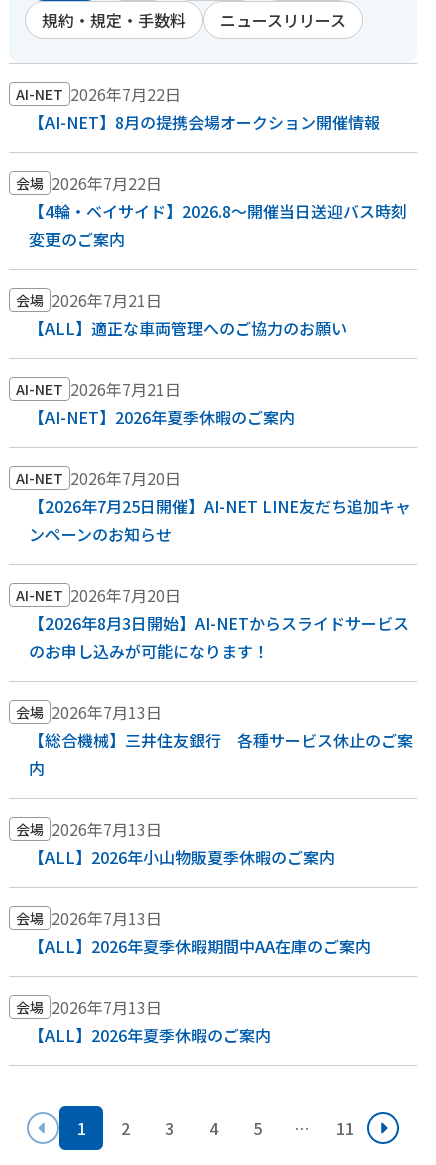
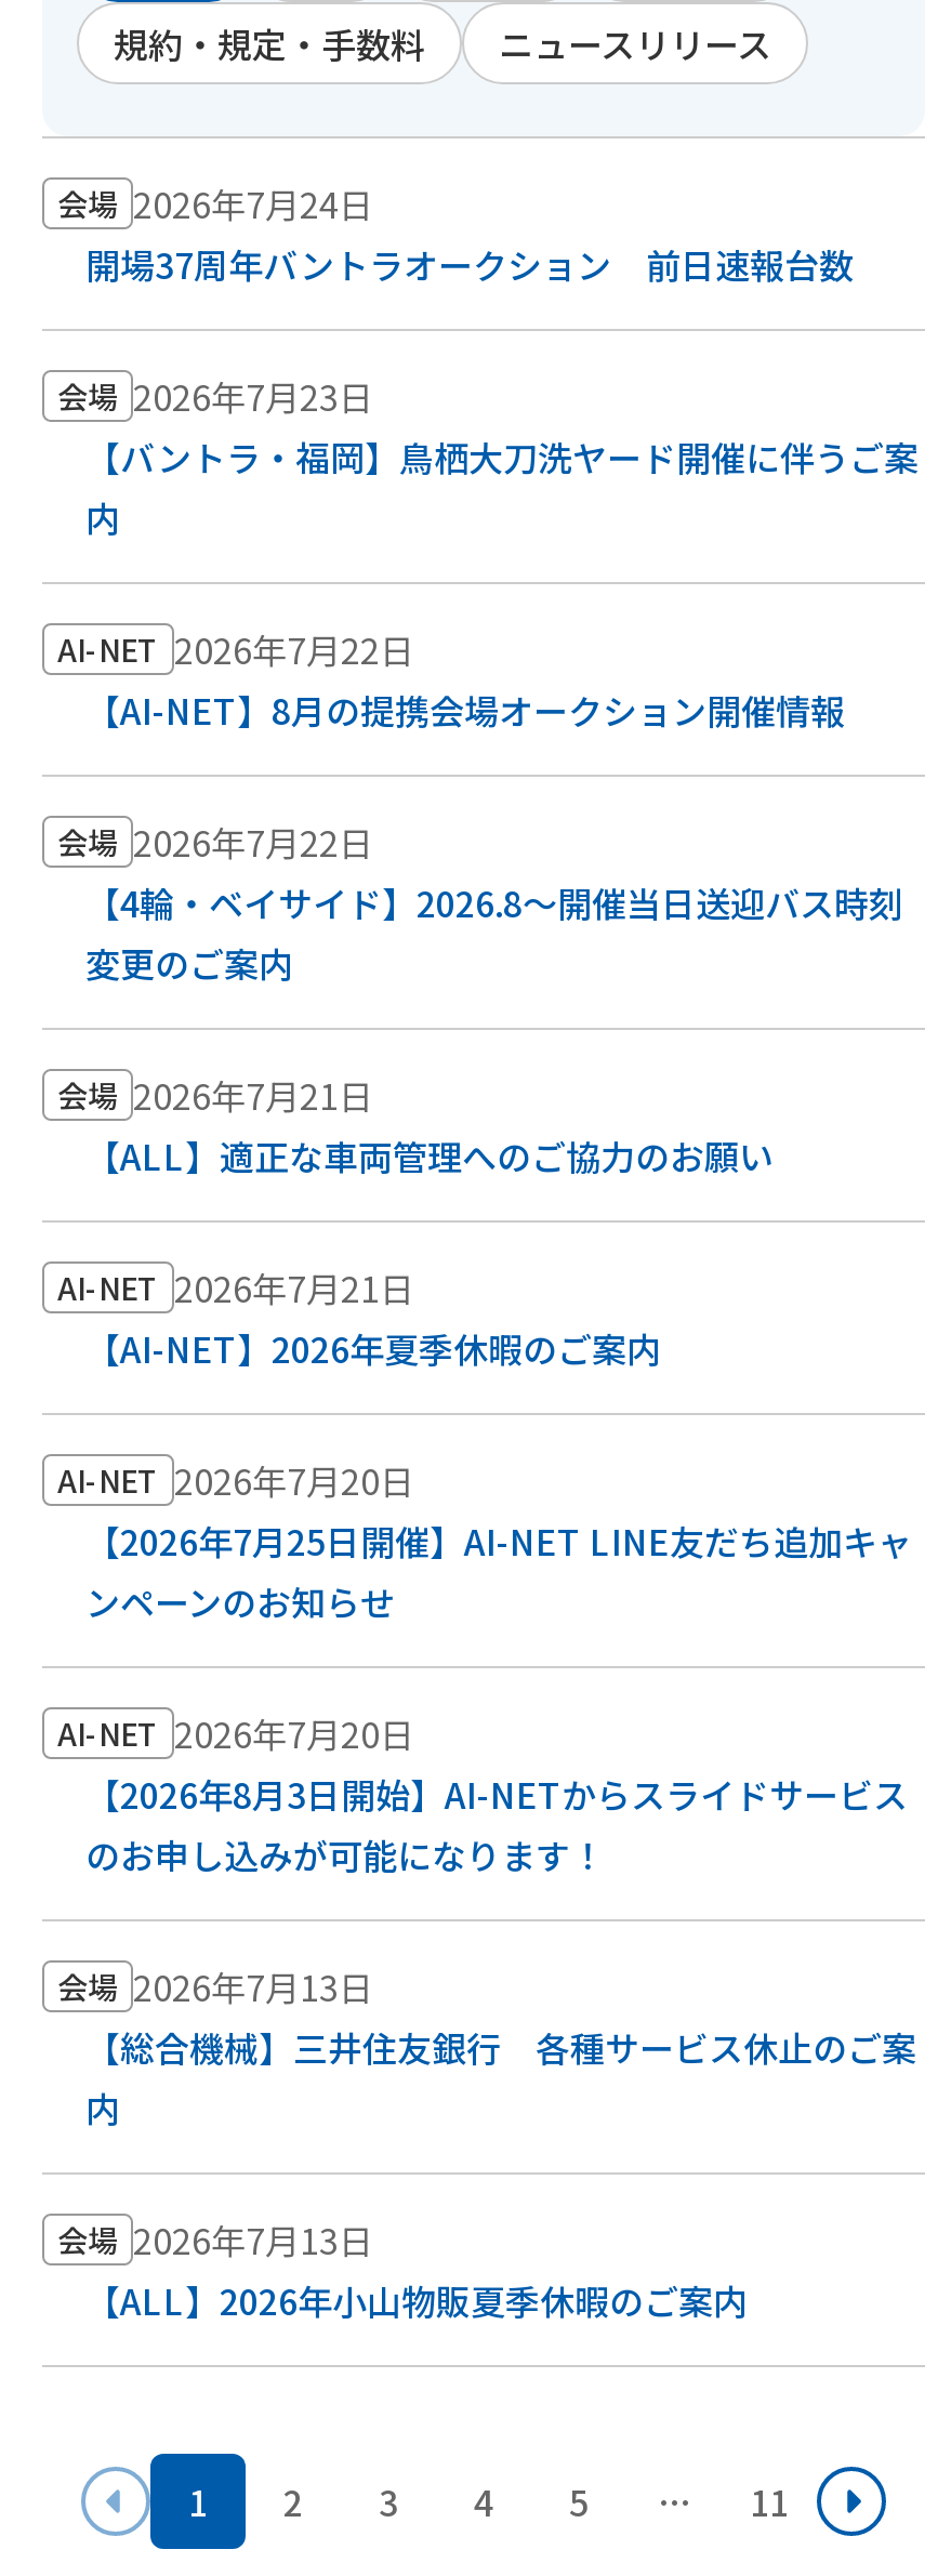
none -> [57,177,919,543] 会場 2026年7月24日 | 開場37周年バントラオークション 前日速報台数 | 会場 2026年7月23日 | 【バントラ・福岡】鳥栖大刀洗ヤード開催に伴うご案 | 内
moved [16,82,413,869] -> [57,623,916,2326]: AI-NET 2026年7月22日 | 【AI-NET】8月の提携会場オークション開催情報 | 会場 2026年7月22日 | ... | 会場 2026年7月13日 | 【ALL】2026年小山物販夏季休暇のご案内
[16,906,371,1047] 会場 2026年7月13日 | 【ALL】2026年夏季休暇期間中AA在庫のご案内 | 会場 2026年7月13日 | 【ALL】2026年夏季休暇のご案内 -> none

